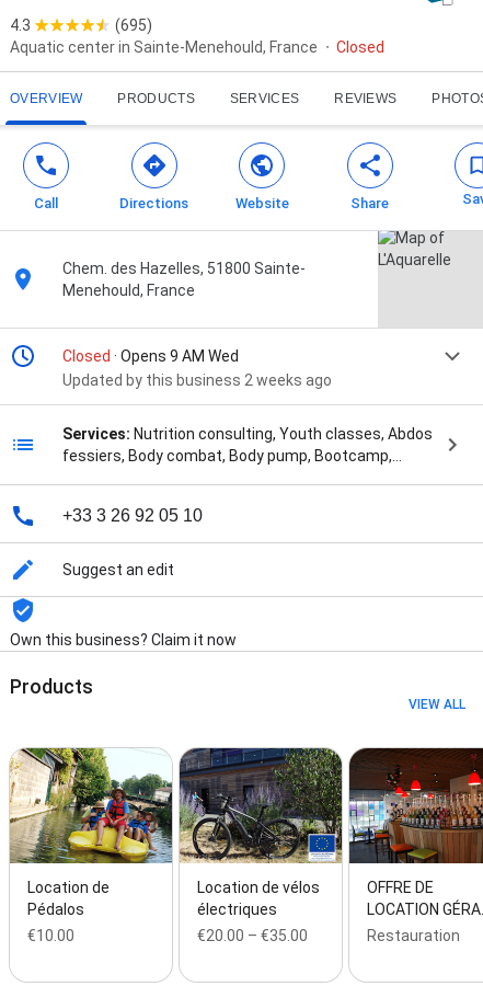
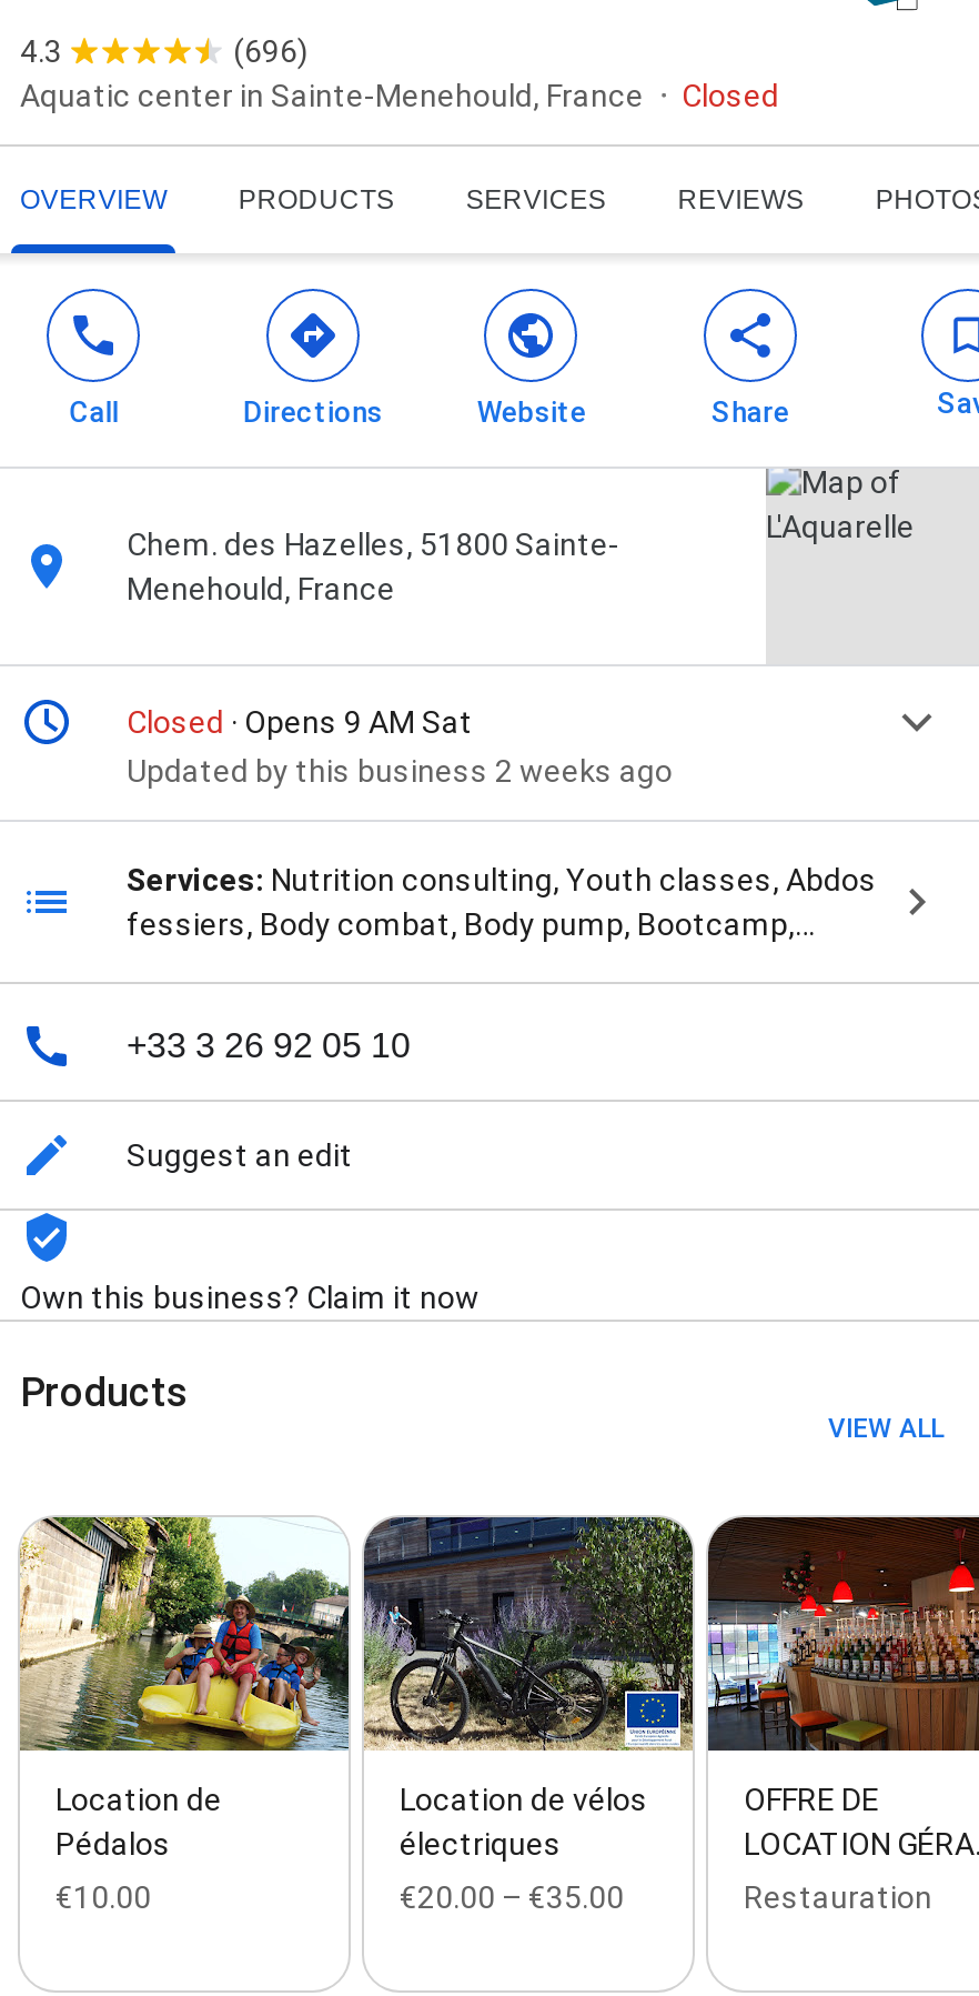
[115,17,152,34] (695) -> [233,34,309,69] (696)
[62,348,239,365] Closed · Opens 9 AM Wed -> [127,705,473,740] Closed · Opens 9 AM Sat

